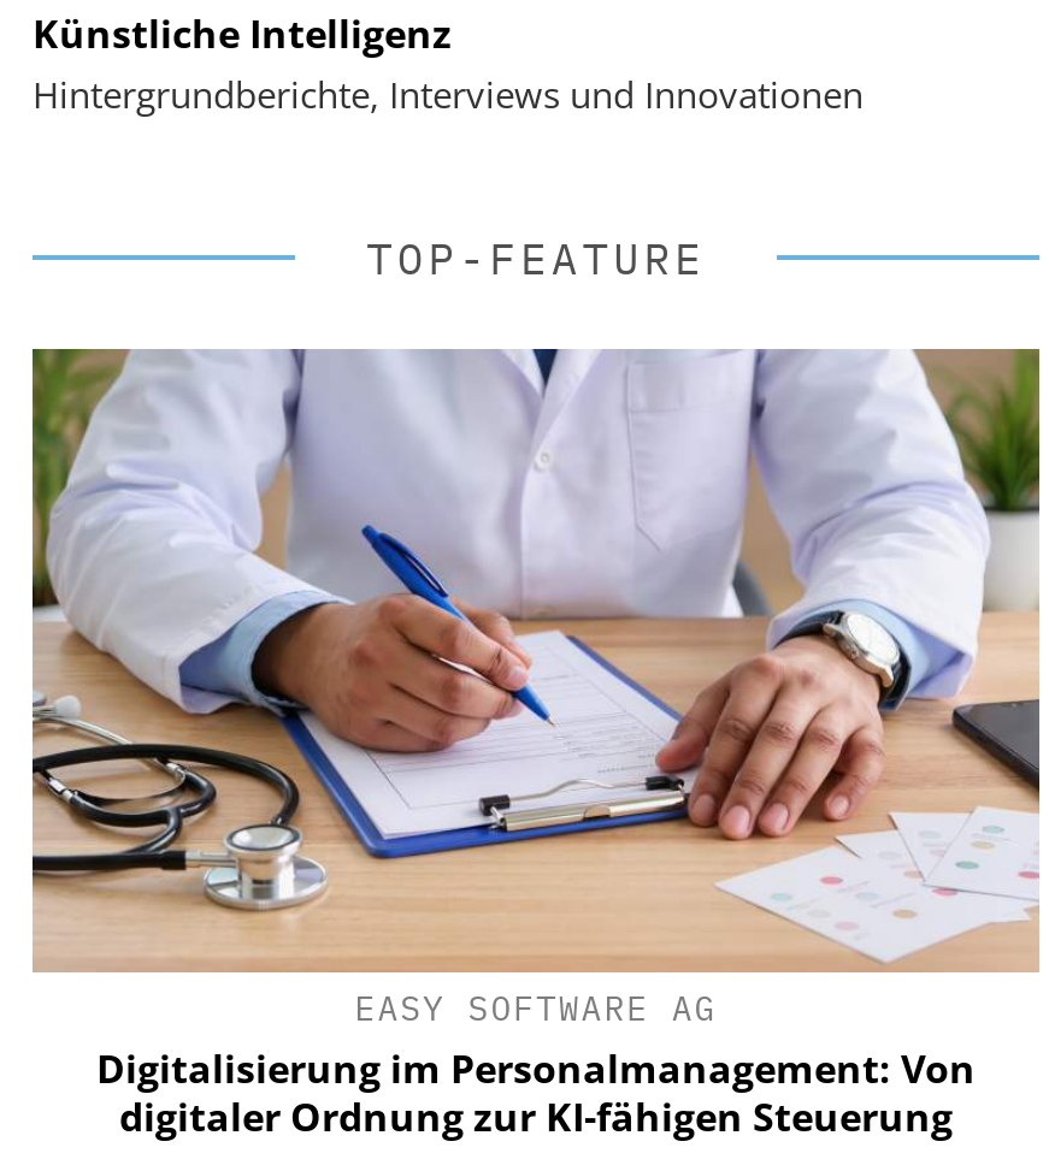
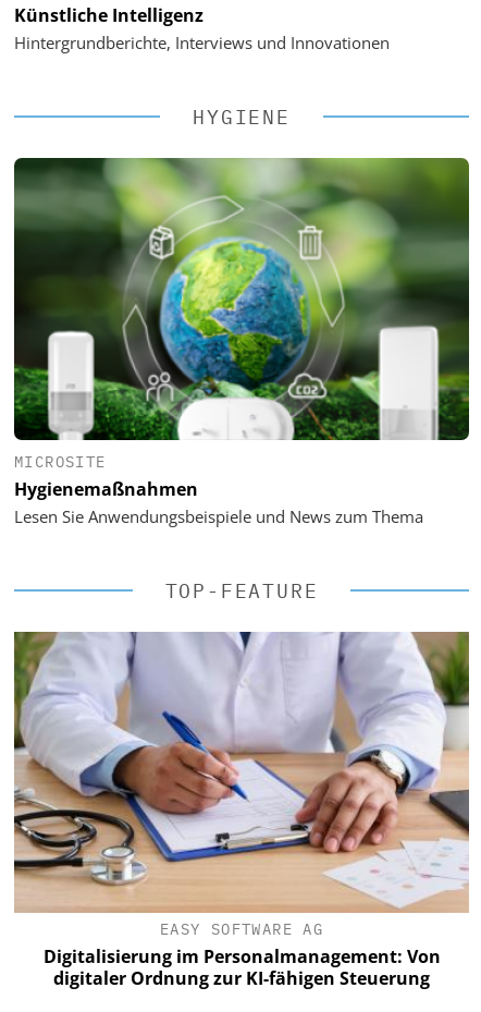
none -> [13,157,470,527] [image] | MICROSITE | Hygienemaßnahmen | Lesen Sie Anwendungsbeispiele und News zum Thema
none -> [193,105,290,130] HYGIENE

